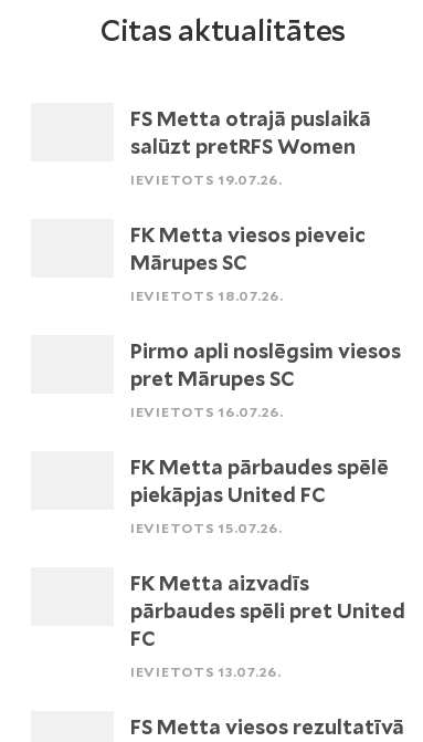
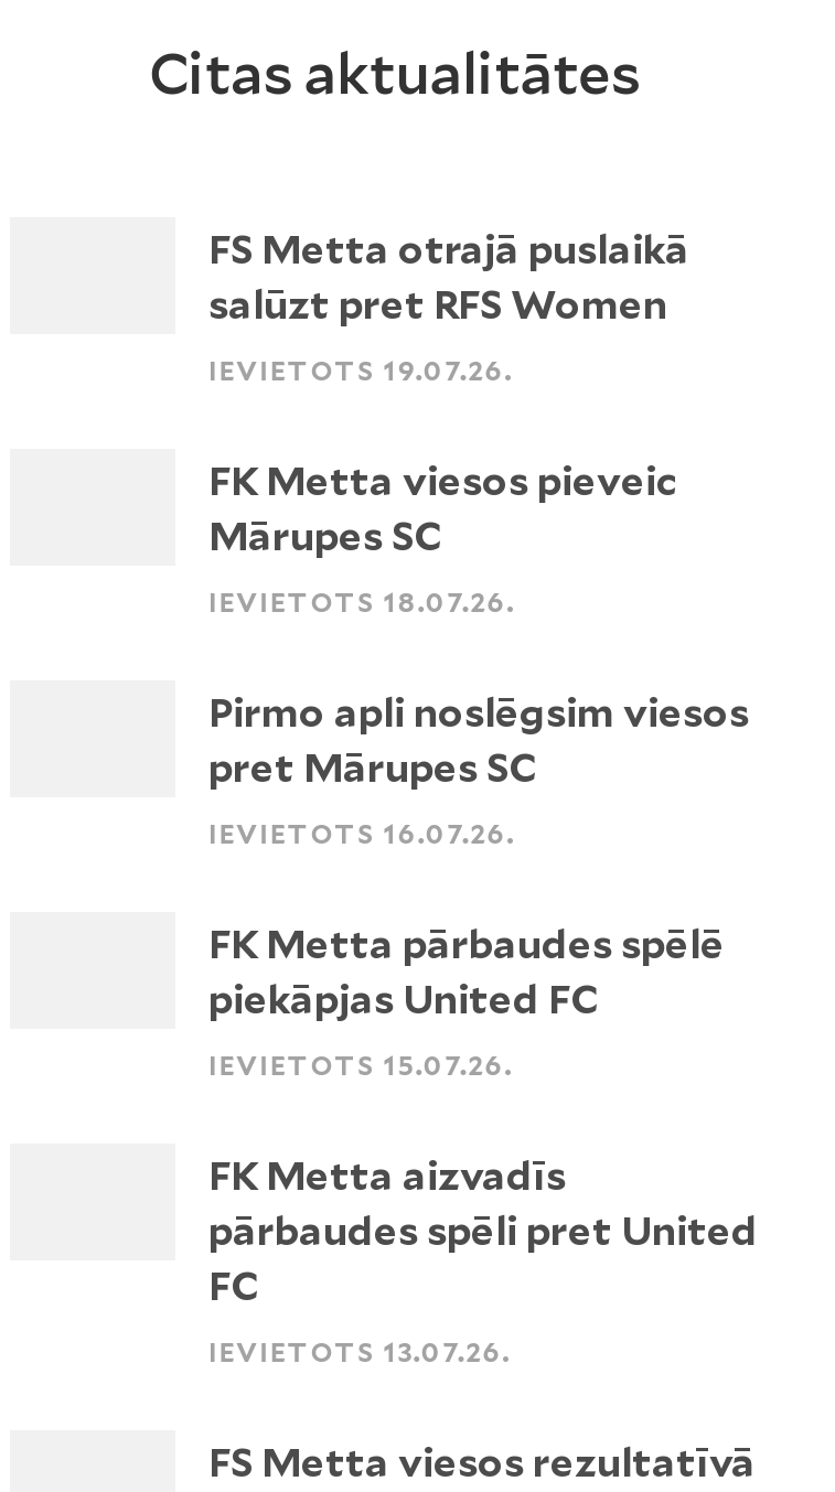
[130,135,356,158] salūzt pretRFS Women -> [208,281,667,328] salūzt pret RFS Women

